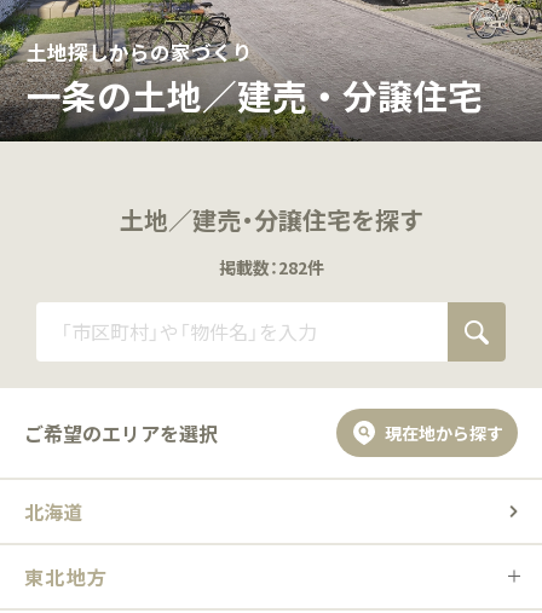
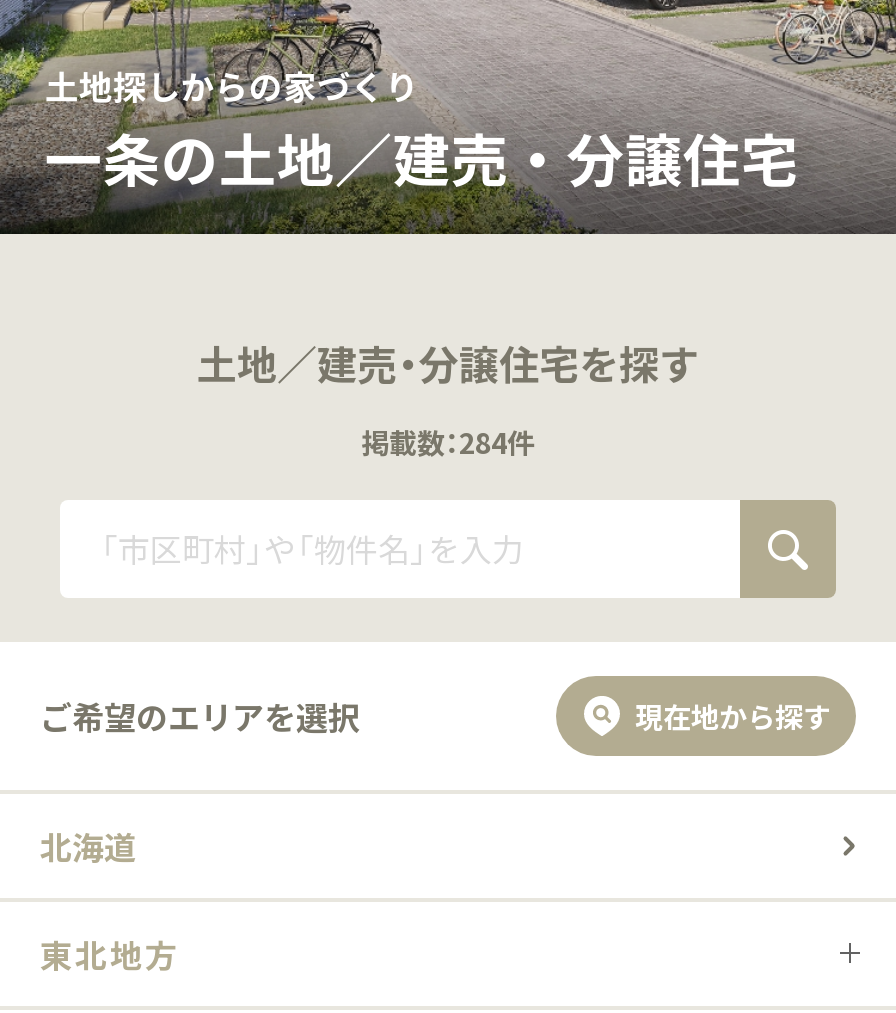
[218,255,324,279] 掲載数：282件 -> [361,421,535,461] 掲載数：284件

